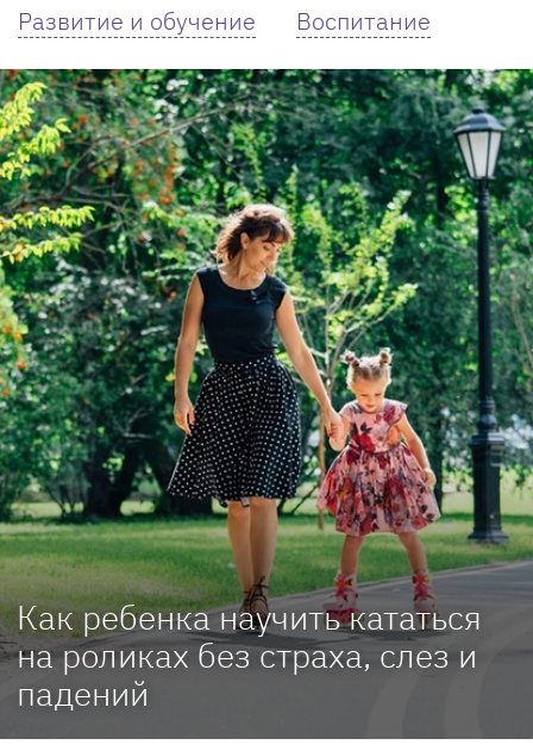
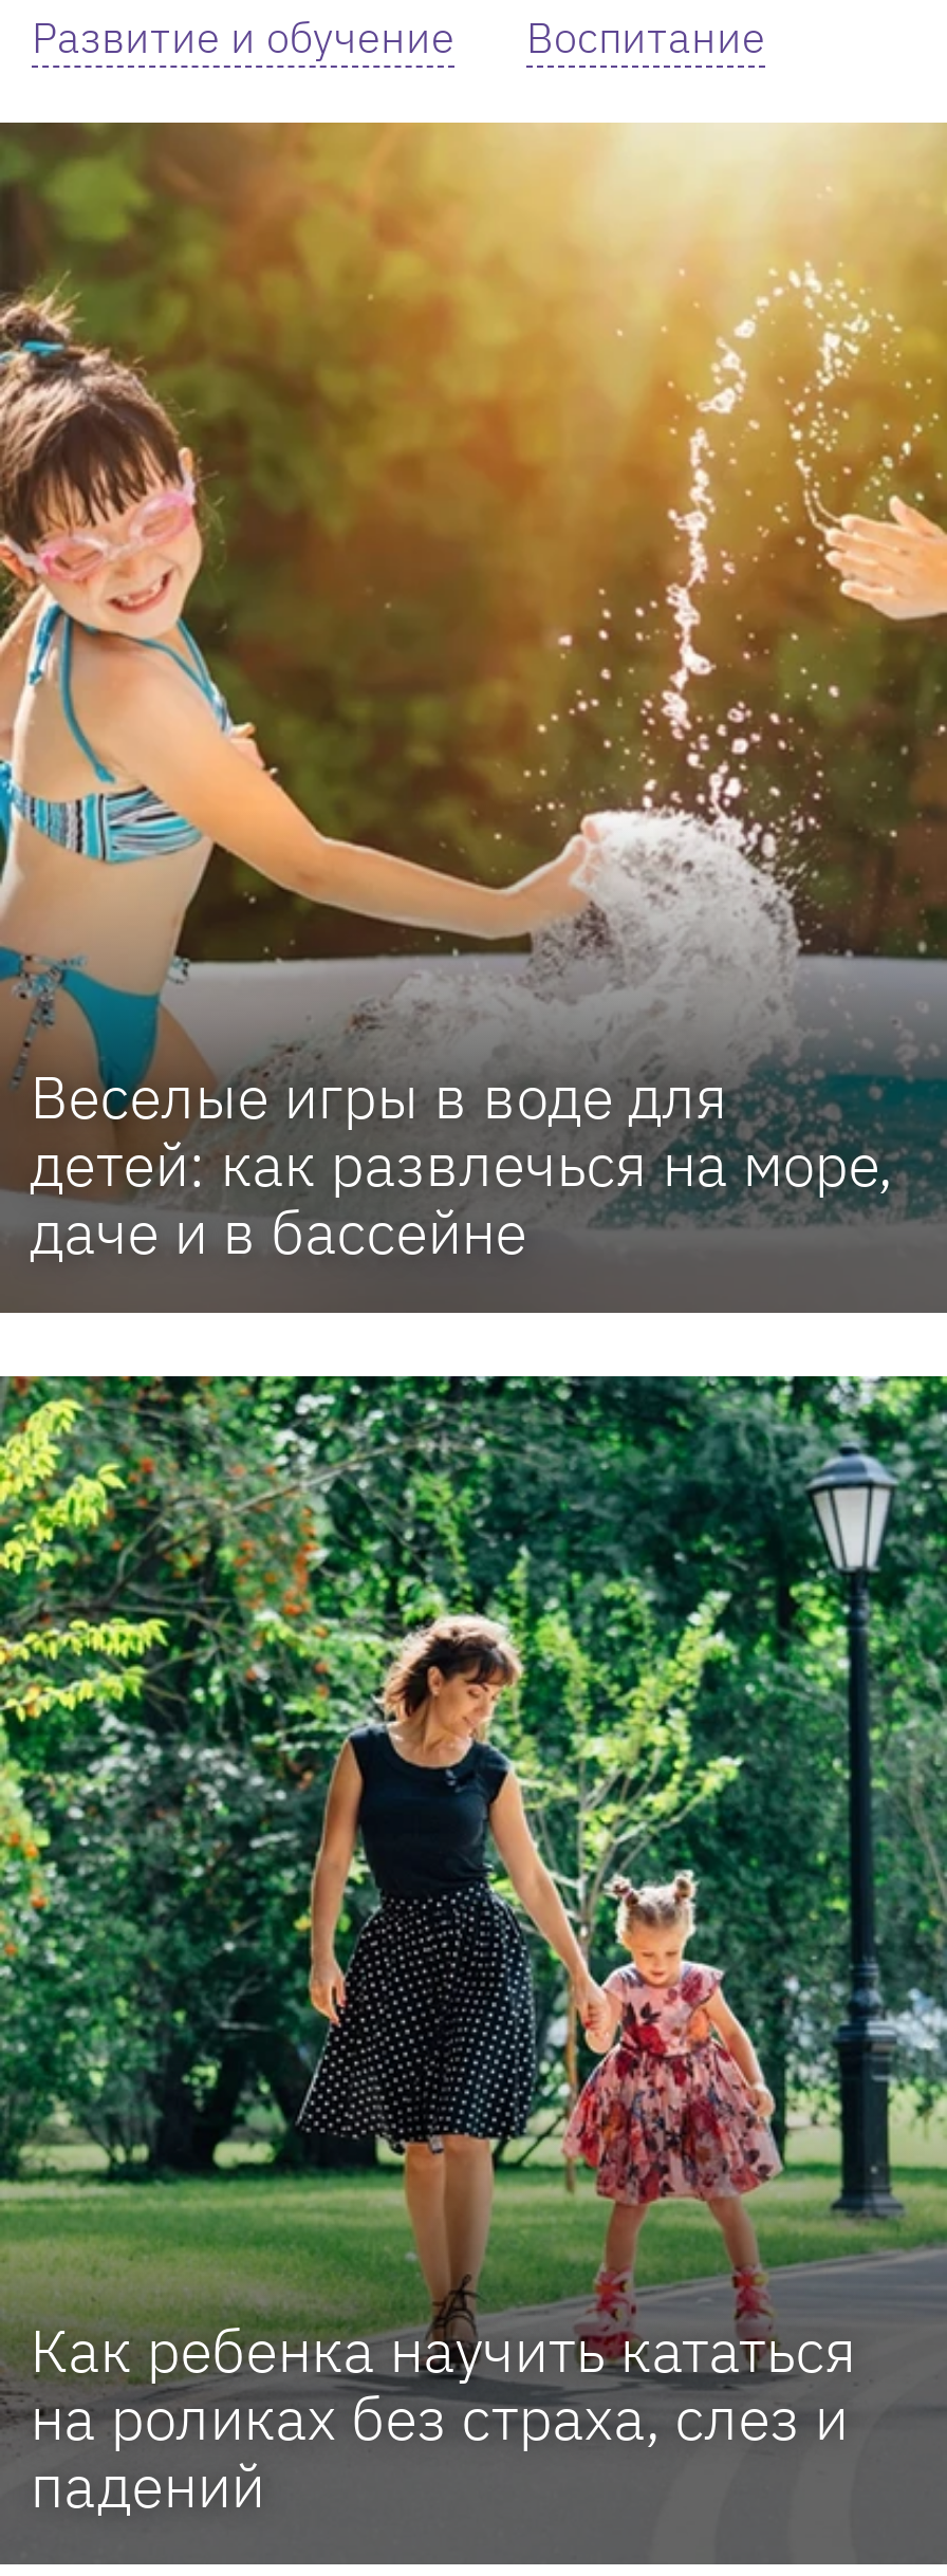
none -> [6,121,941,1271] [image] | Веселые игры в воде для | детей: как развлечься на море, | даче и в бассейне
none -> [759,1068,941,1222] [image]

